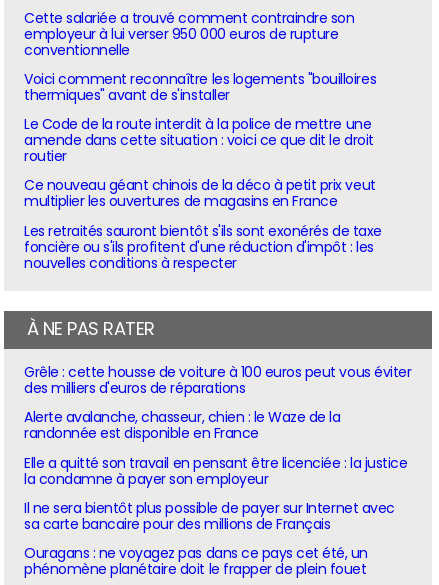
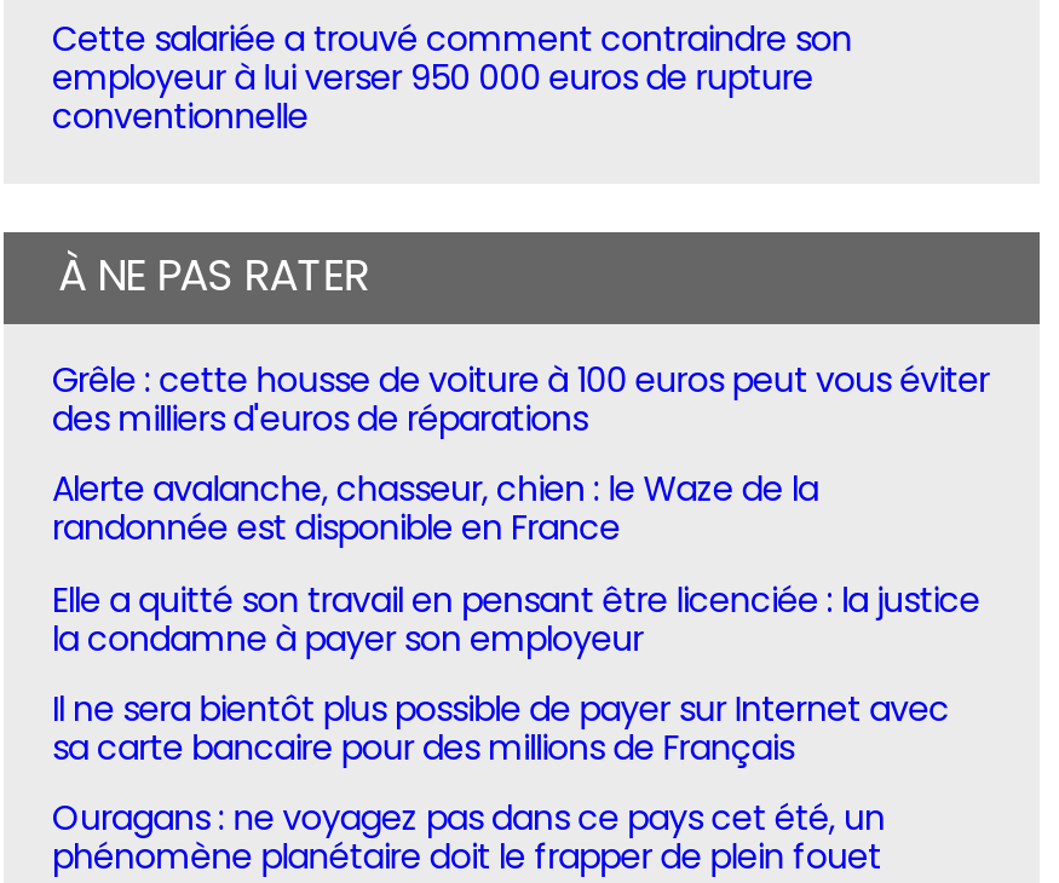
[24,72,382,270] Voici comment reconnaître les logements "bouilloires | thermiques" avant de s'installer | Le Code de la route interdit à la police de mettre une | amende dans cette situation : voici ce que dit le droit | routier | Ce nouveau géant chinois de la déco à petit prix veut | multiplier les ouvertures de magasins en France | Les retraités sauront bientôt s'ils sont exonérés de taxe | foncière ou s'ils profitent d'une réduction d'impôt : les | nouvelles conditions à respecter -> none

